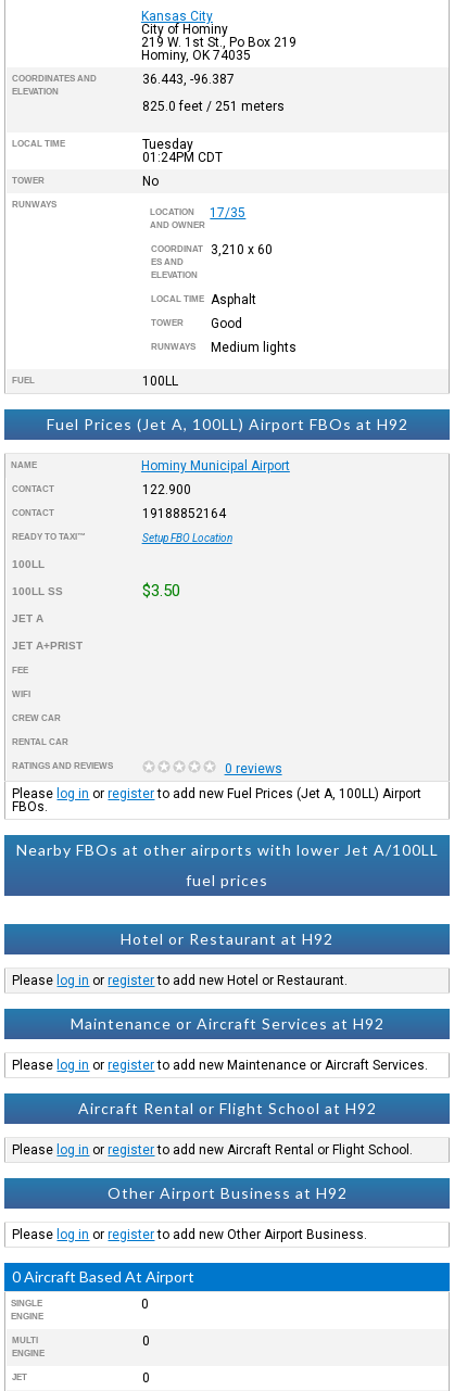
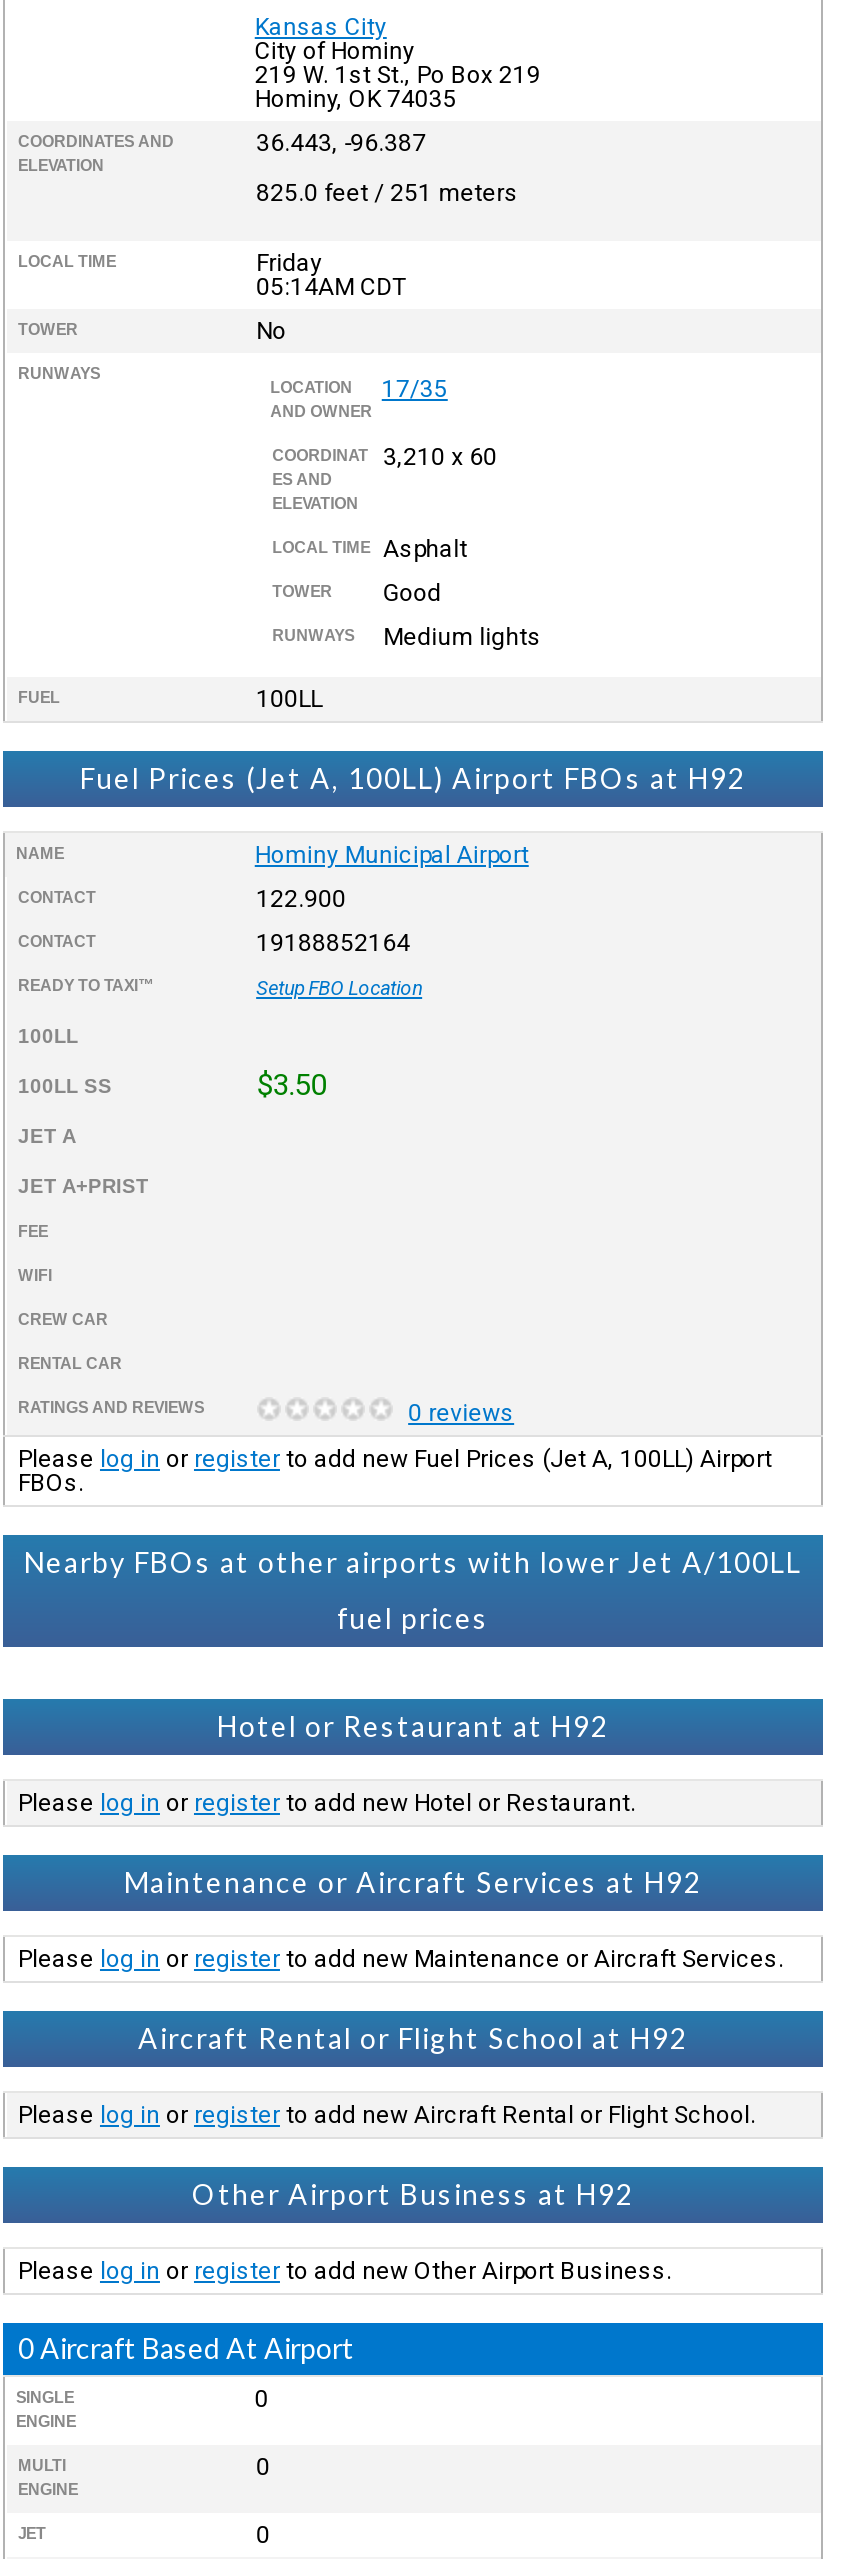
[142,137,222,165] Tuesday | 01:24PM CDT -> [256,249,406,301] Friday | 05:14AM CDT

